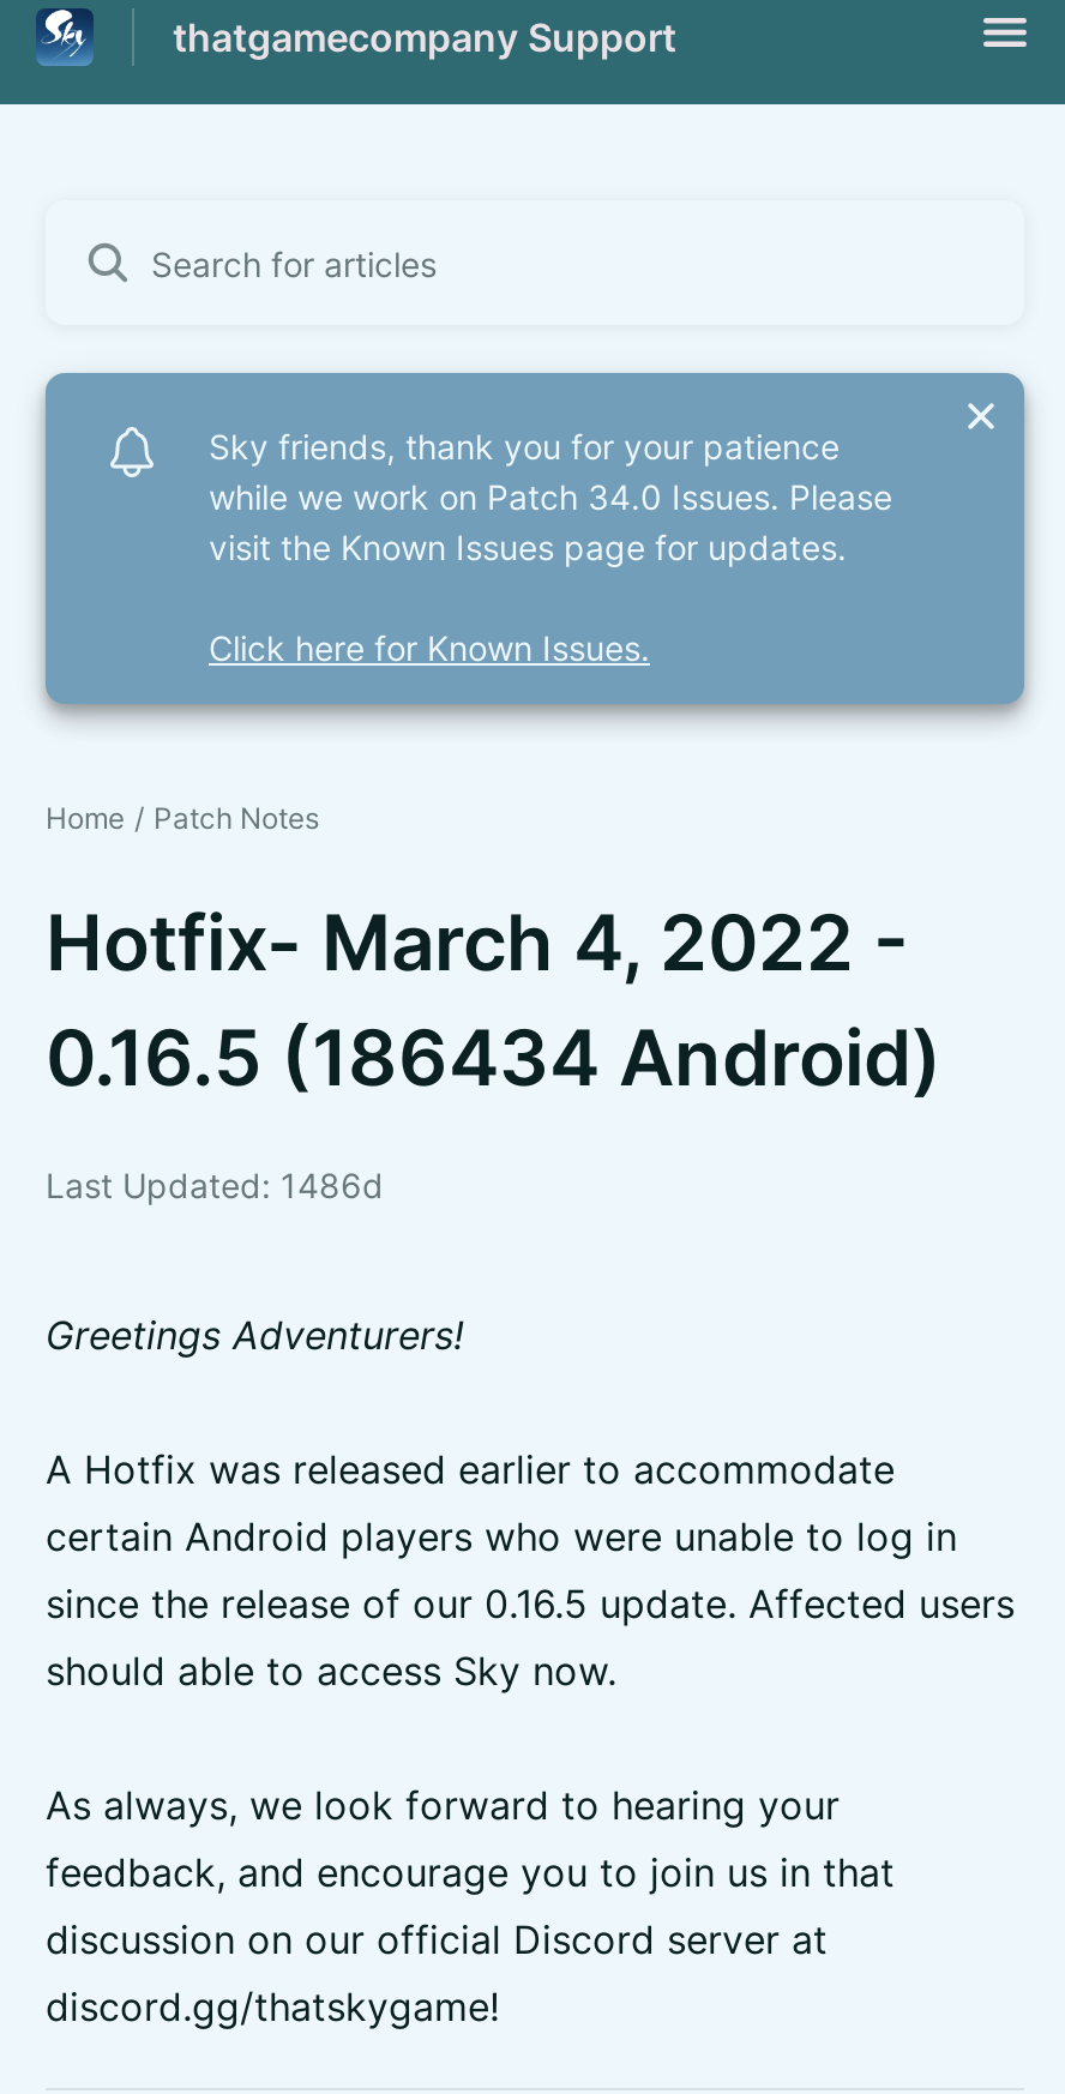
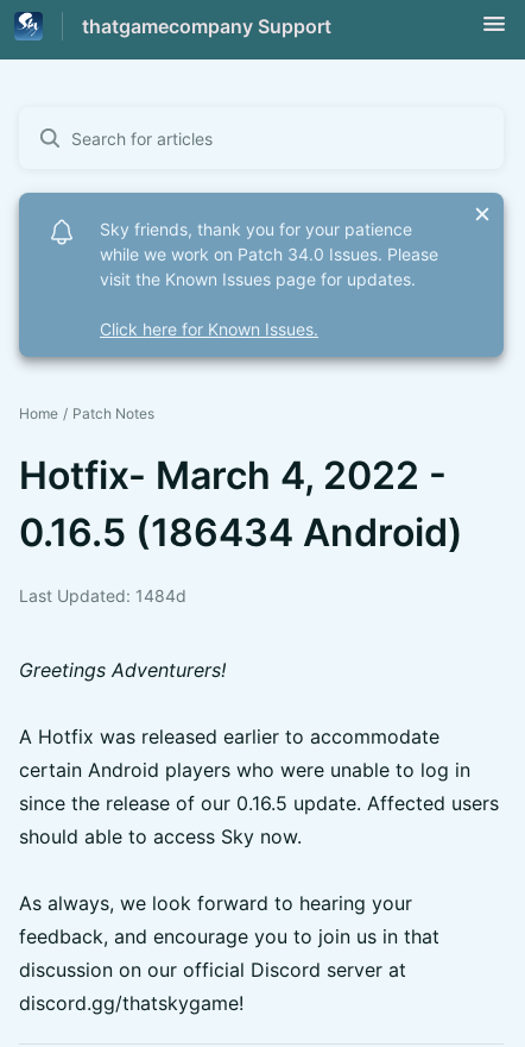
[46,1165,384,1205] Last Updated: 1486d -> [19,585,186,606] Last Updated: 1484d

